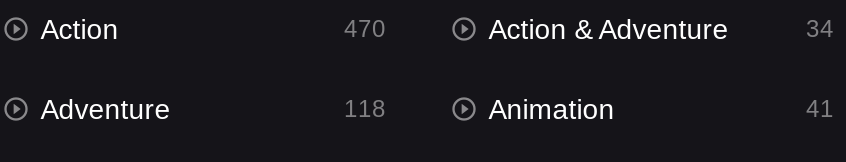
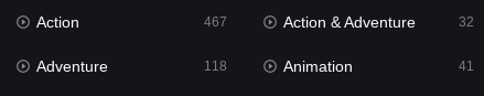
[344,15,386,43] 470 -> [204,15,227,30] 467
[806,15,834,43] 34 -> [459,15,474,30] 32

